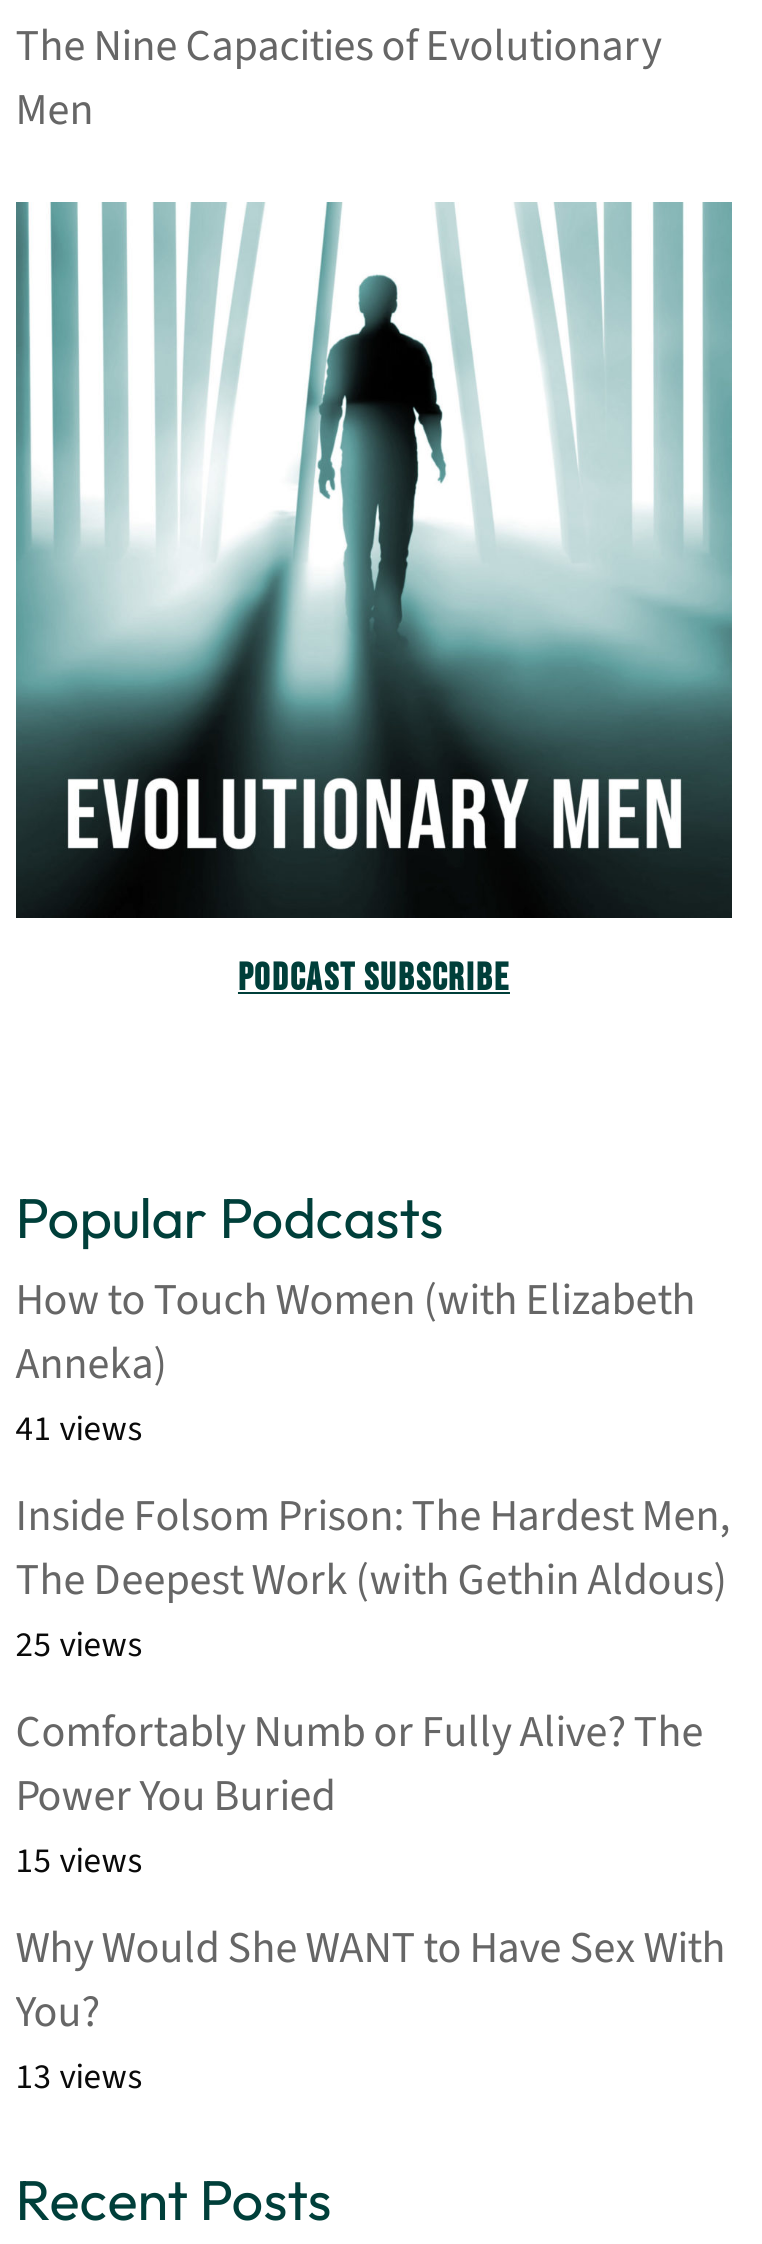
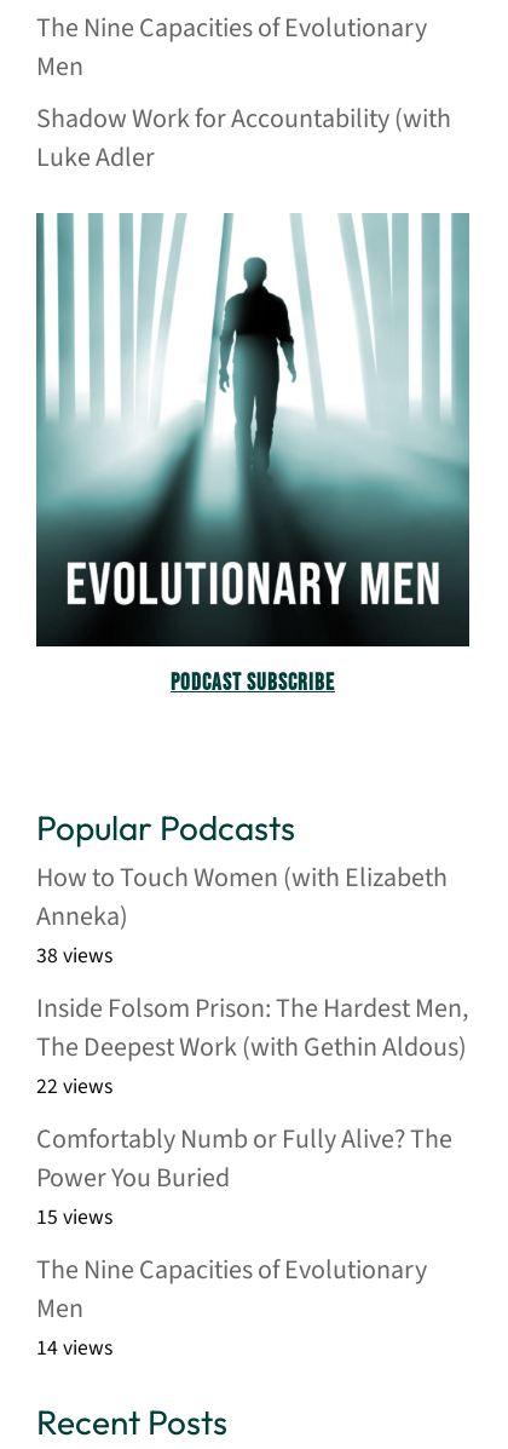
none -> [36,99,451,177] Shadow Work for Accountability (with | Luke Adler
[16,1405,142,1455] 41 views -> [36,941,112,971] 38 views
[16,1621,142,1671] 25 views -> [36,1072,112,1102] 22 views
[16,1917,726,2103] Why Would She WANT to Have Sex With | You? | 13 views -> [36,1251,427,1364] The Nine Capacities of Evolutionary | Men | 14 views

